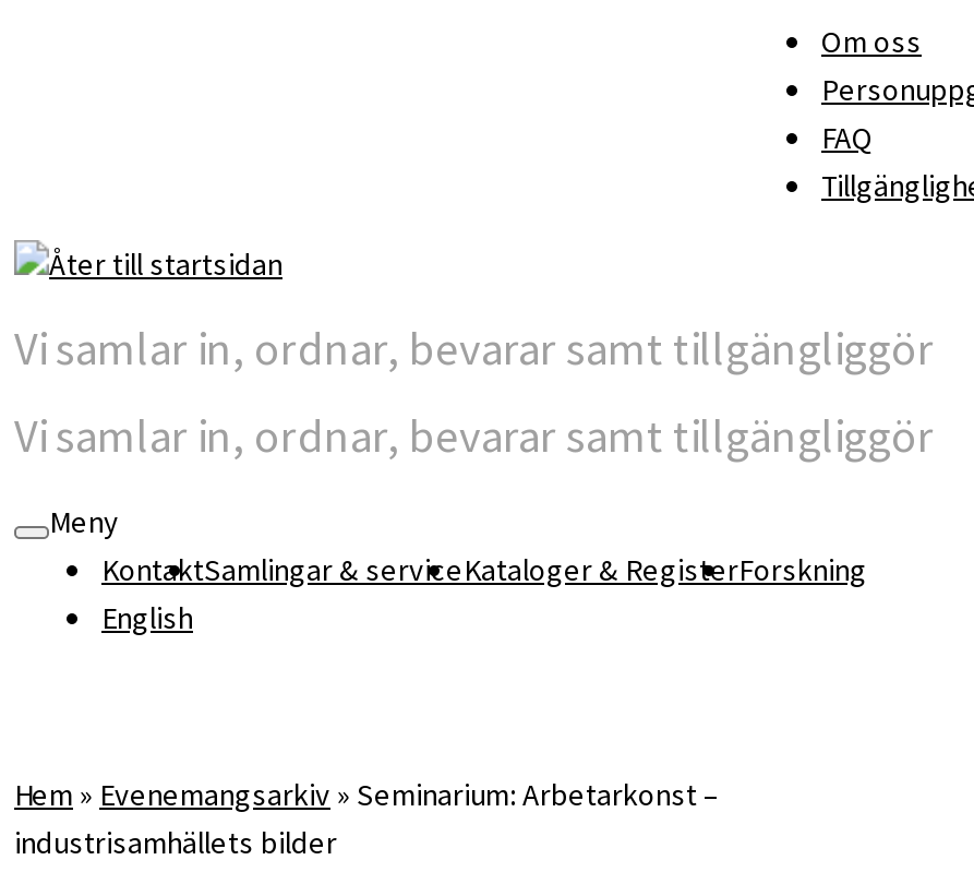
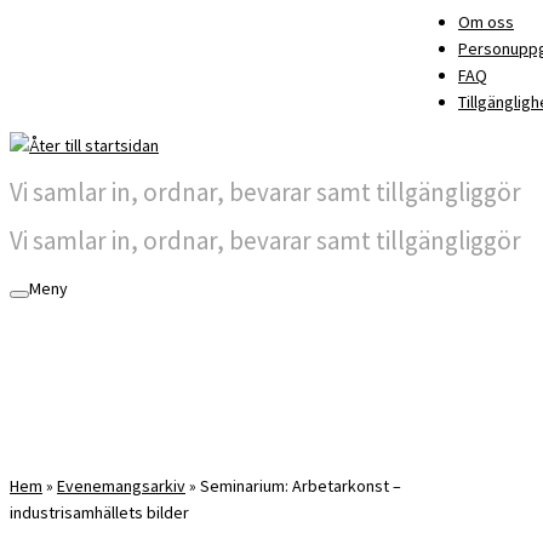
[101,551,867,638] KontaktSamlingar & serviceKataloger & RegisterForskning | English -> none

